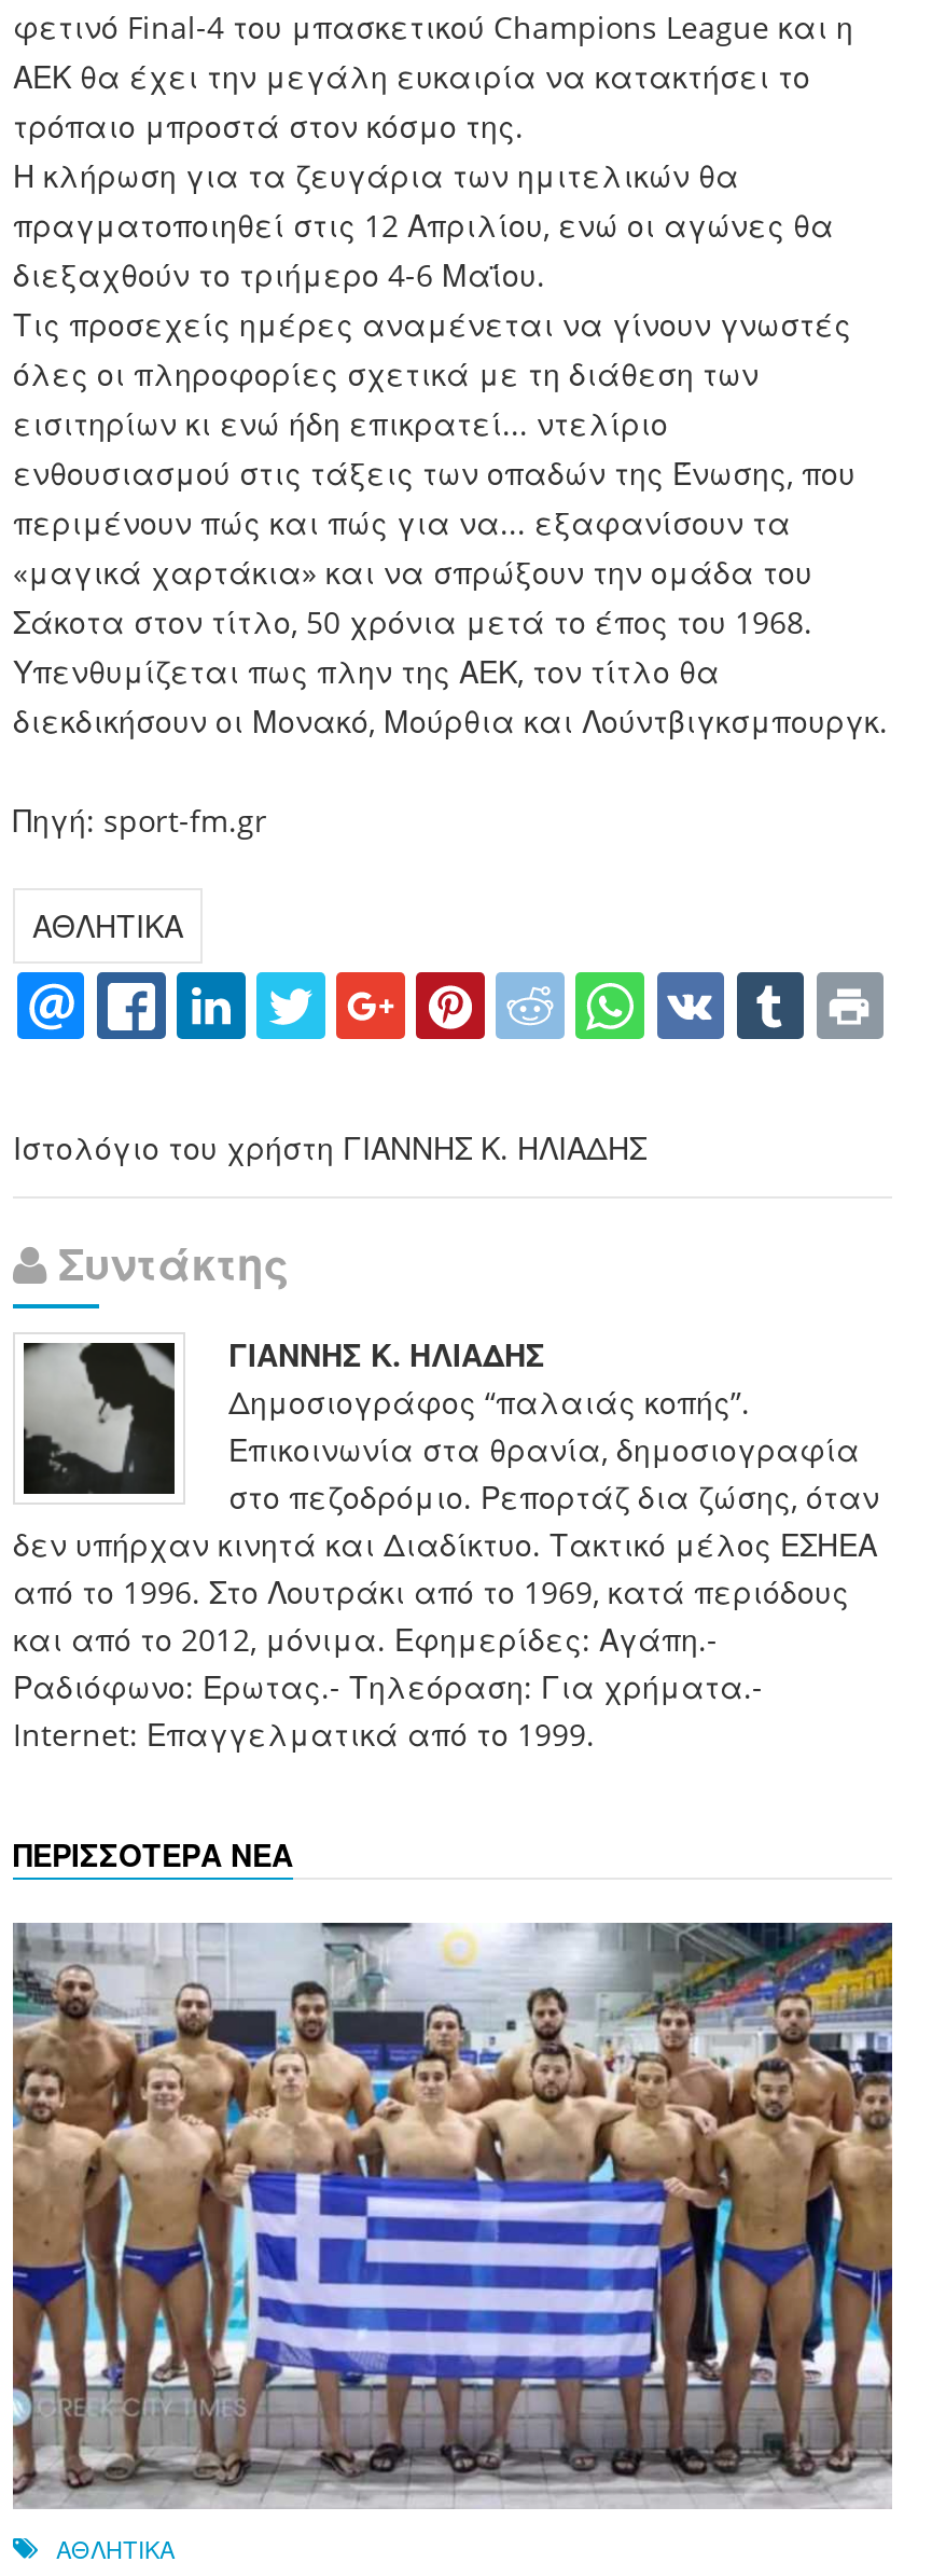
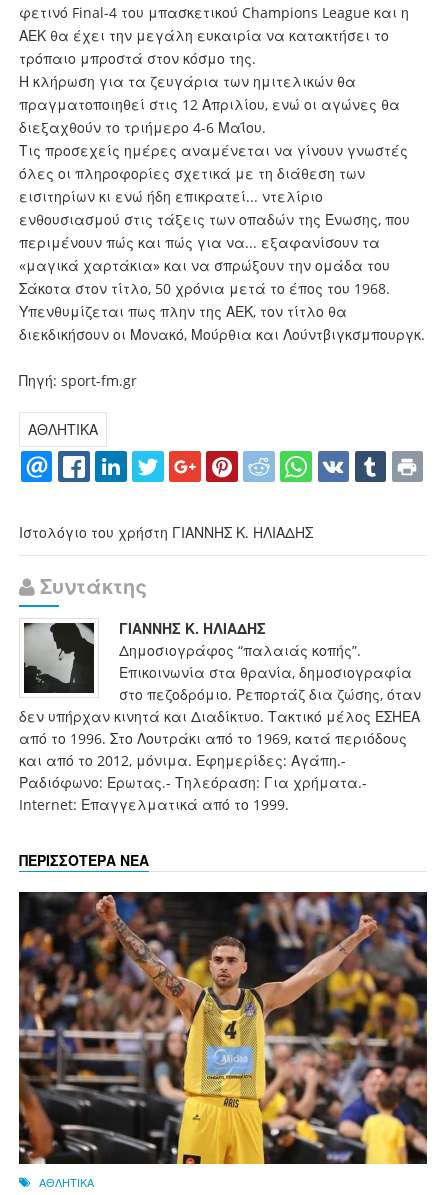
[11,1921,894,2509] [image] -> [18,891,428,1165] [image]

